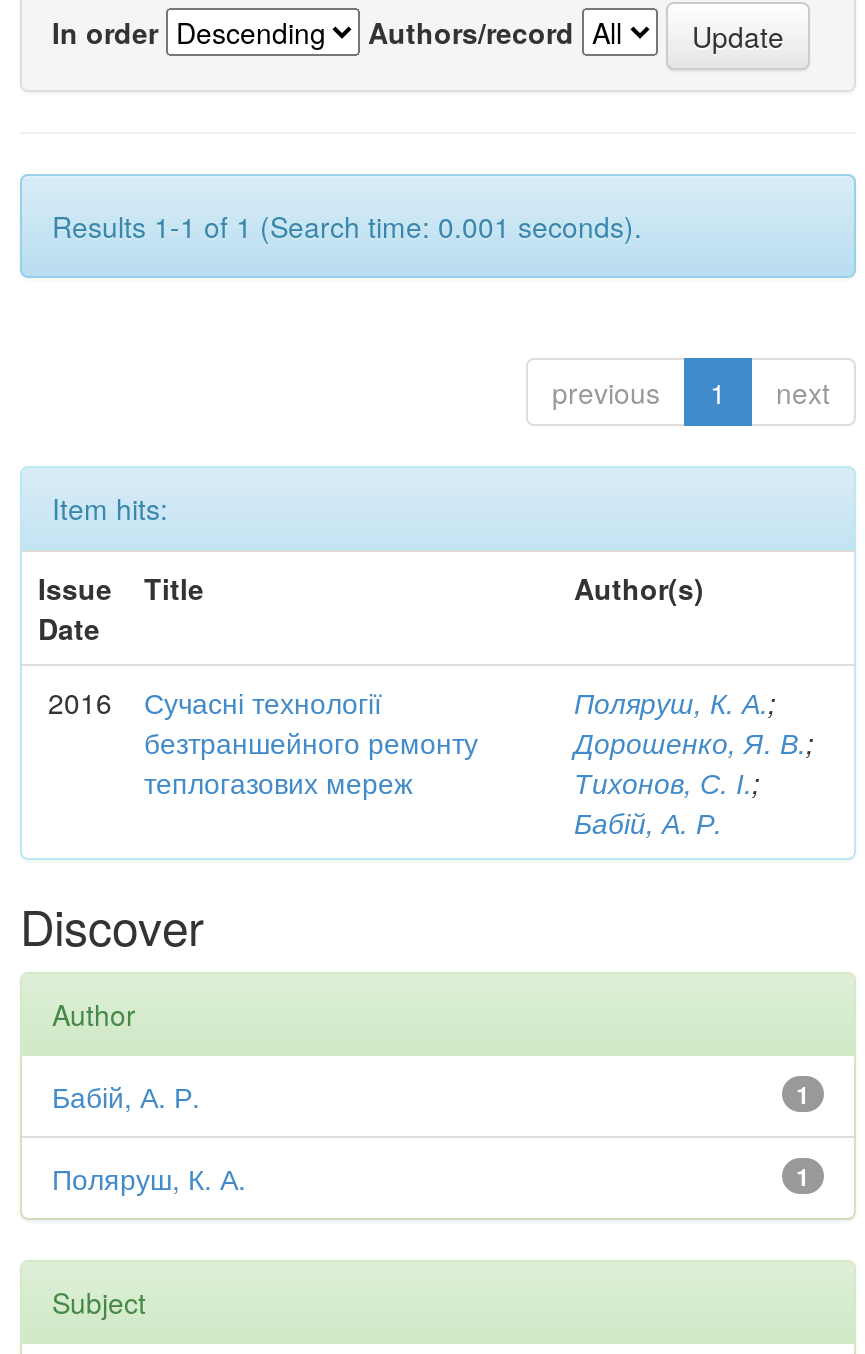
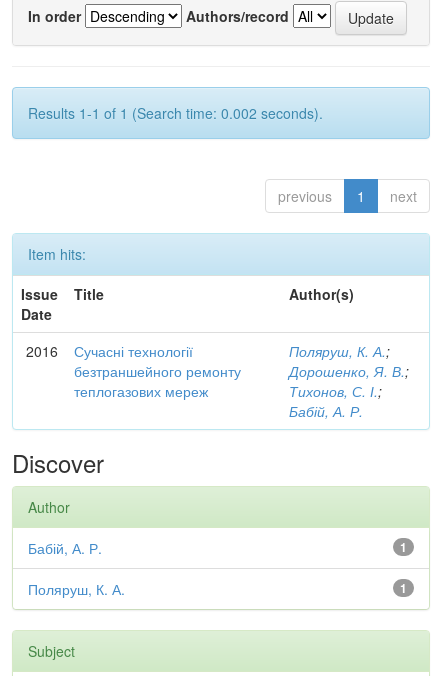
[52,206,642,246] Results 1-1 of 1 (Search time: 0.001 seconds). -> [28,103,323,123] Results 1-1 of 1 (Search time: 0.002 seconds).

